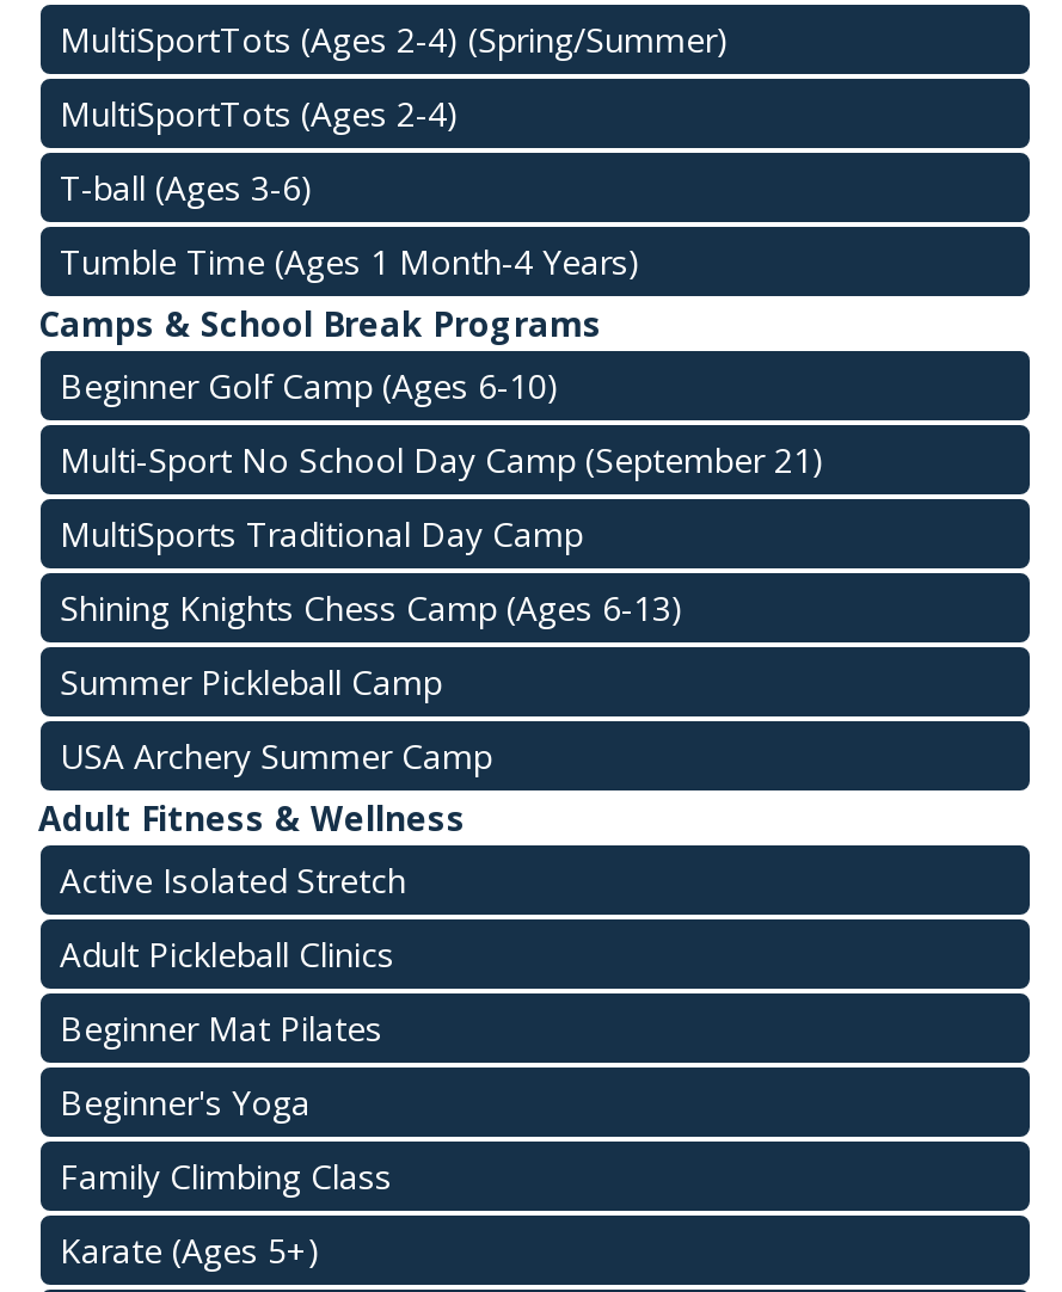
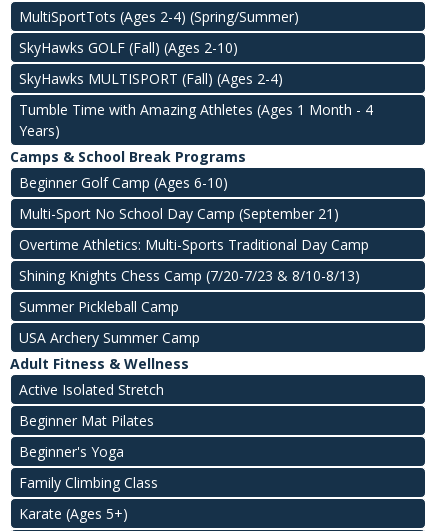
[60,92,459,137] MultiSportTots (Ages 2-4) -> [19,38,238,57] SkyHawks GOLF (Fall) (Ages 2-10)
[60,166,313,211] T-ball (Ages 3-6) -> [19,69,283,88] SkyHawks MULTISPORT (Fall) (Ages 2-4)
[60,240,640,285] Tumble Time (Ages 1 Month-4 Years) -> [19,100,373,140] Tumble Time with Amazing Athletes (Ages 1 Month - 4 | Years)
moved [38,302,824,483] -> [10,147,339,223]: Camps & School Break Programs | Beginner Golf Camp (Ages 6-10) | Multi-Sport No School Day Camp (September 21)
[60,512,583,557] MultiSports Traditional Day Camp -> [19,235,369,254] Overtime Athletics: Multi-Sports Traditional Day Camp
[60,586,683,631] Shining Knights Chess Camp (Ages 6-13) -> [19,266,360,285] Shining Knights Chess Camp (7/20-7/23 & 8/10-8/13)
moved [38,660,492,904] -> [10,297,200,399]: Summer Pickleball Camp | USA Archery Summer Camp | Adult Fitness & Wellness | Active Isolated Stretch
[60,932,394,978] Adult Pickleball Clinics -> none

